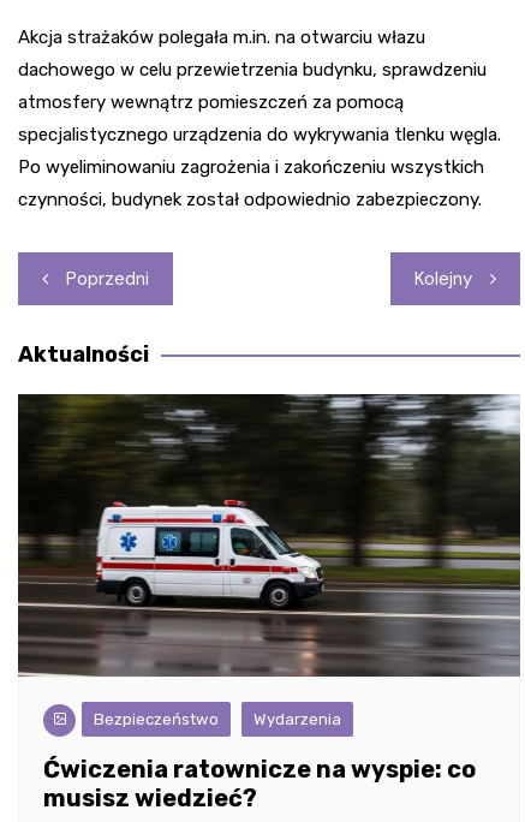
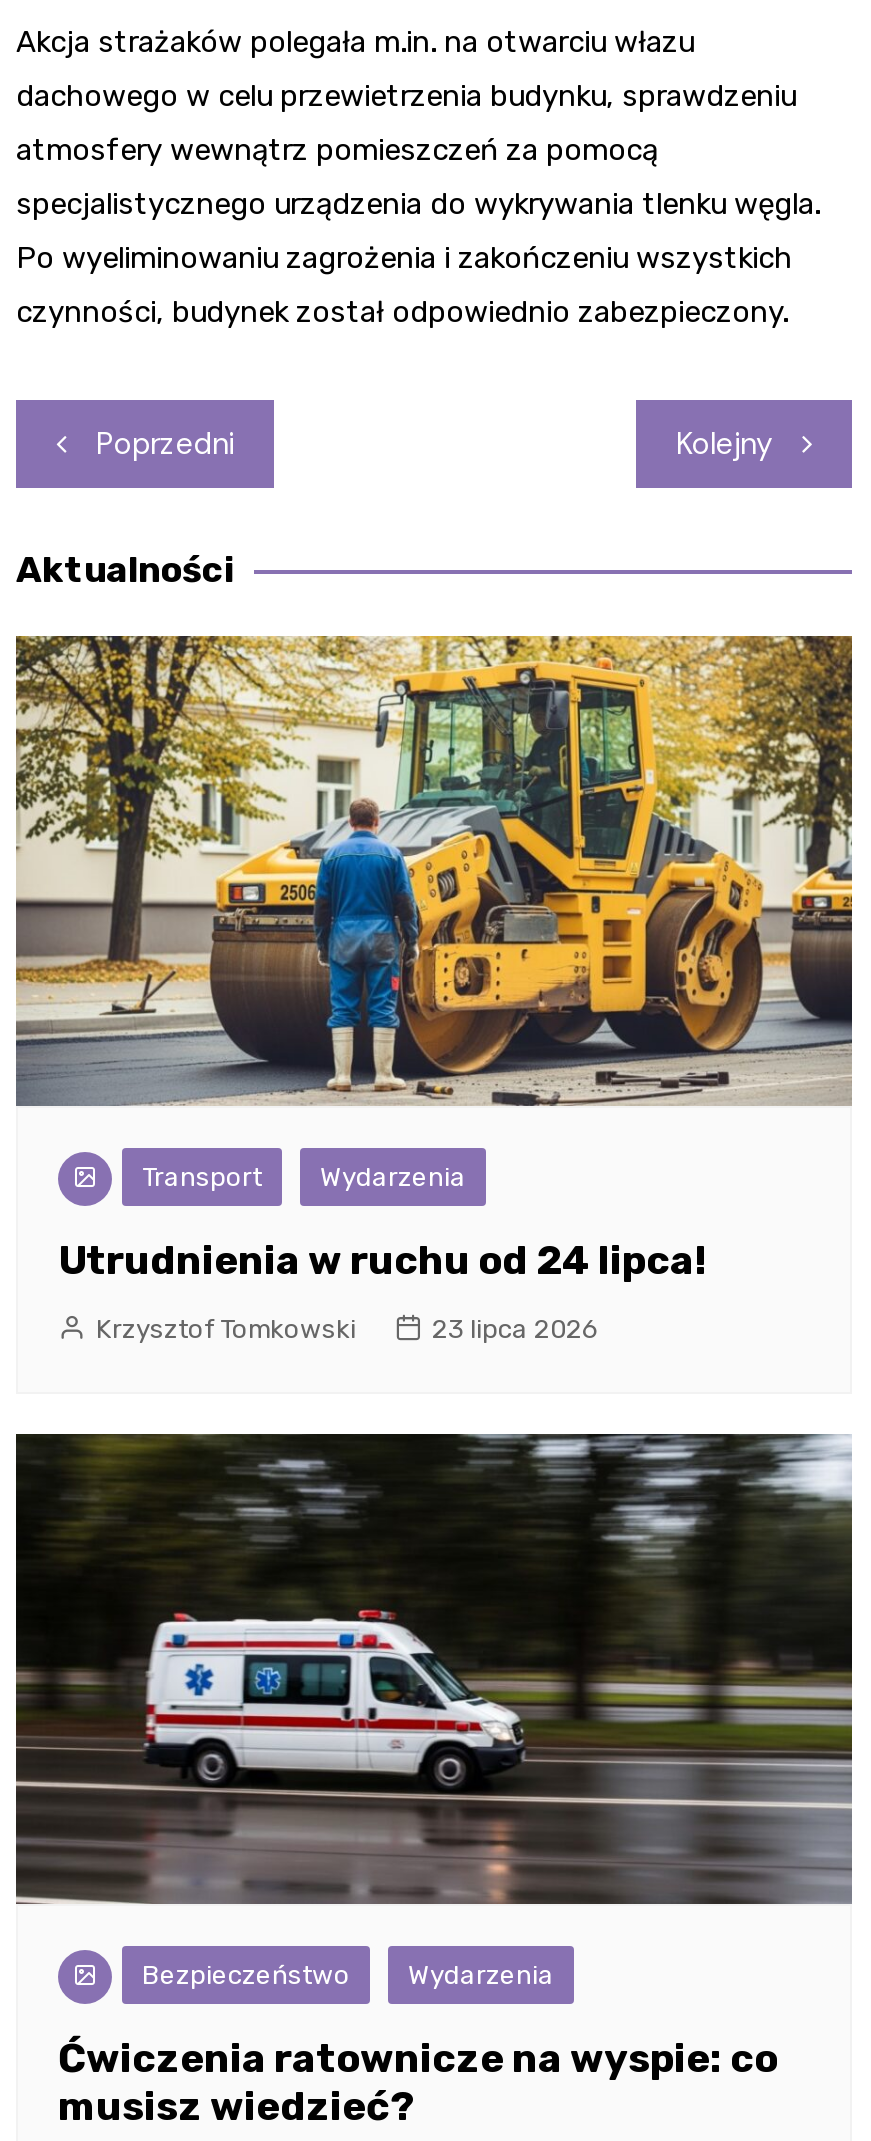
none -> [14,634,854,1344] [image] | Transport | Wydarzenia | Utrudnienia w ruchu od 24 lipca! | Krzysztof Tomkowski | 23 lipca 2026

